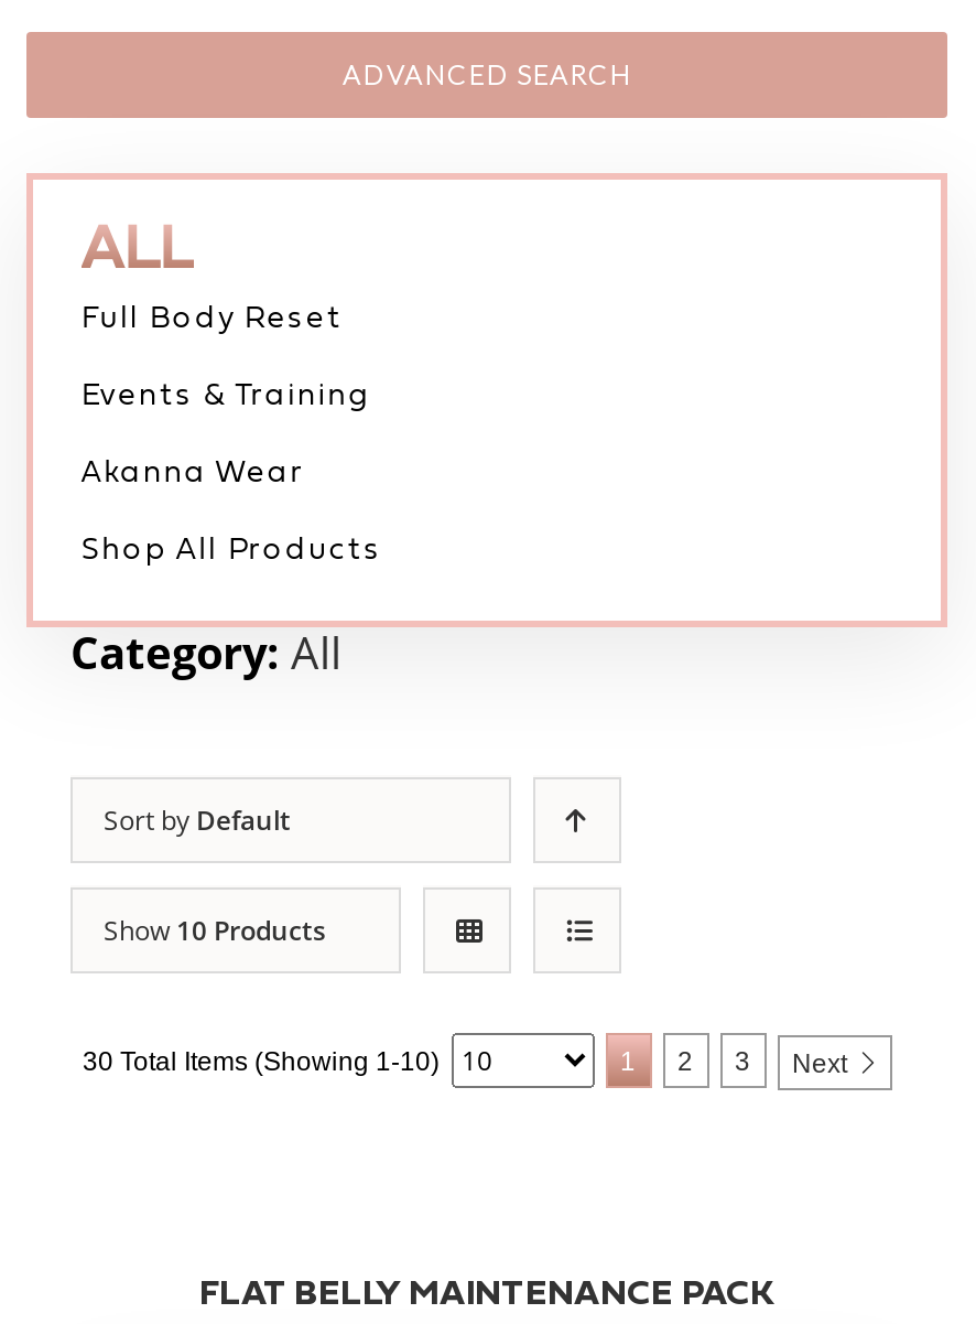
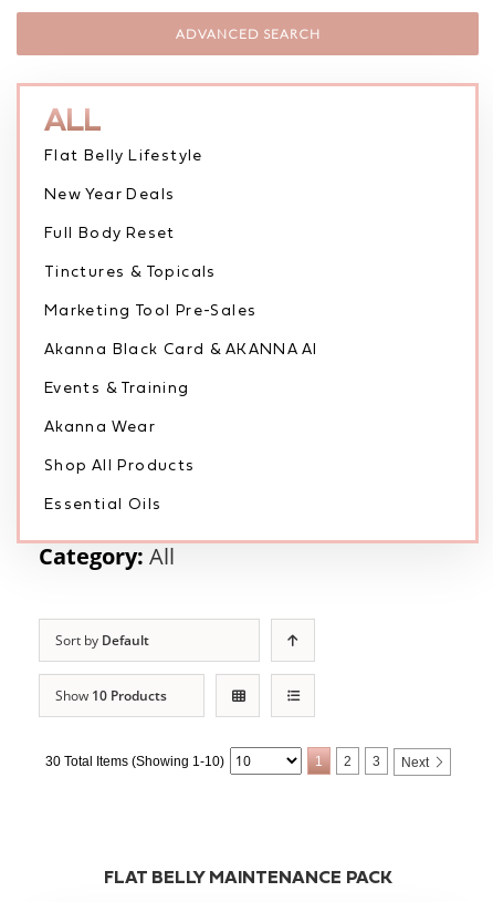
none -> [44,146,203,202] Flat Belly Lifestyle | New Year Deals
none -> [44,262,318,357] Tinctures & Topicals | Marketing Tool Pre-Sales | Akanna Black Card & AKANNA AI
none -> [44,494,162,512] Essential Oils

